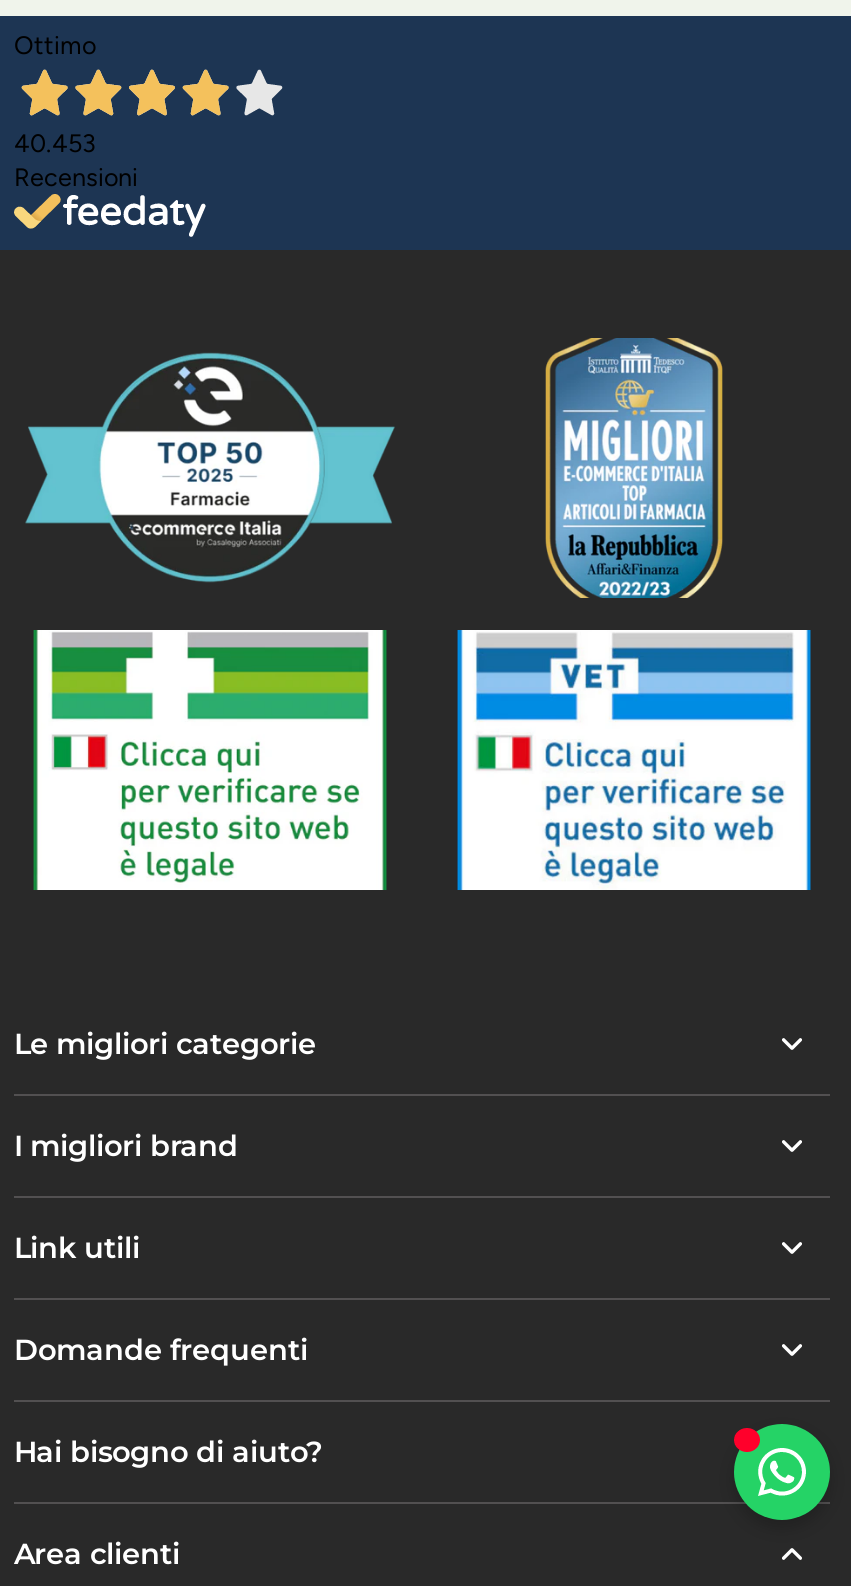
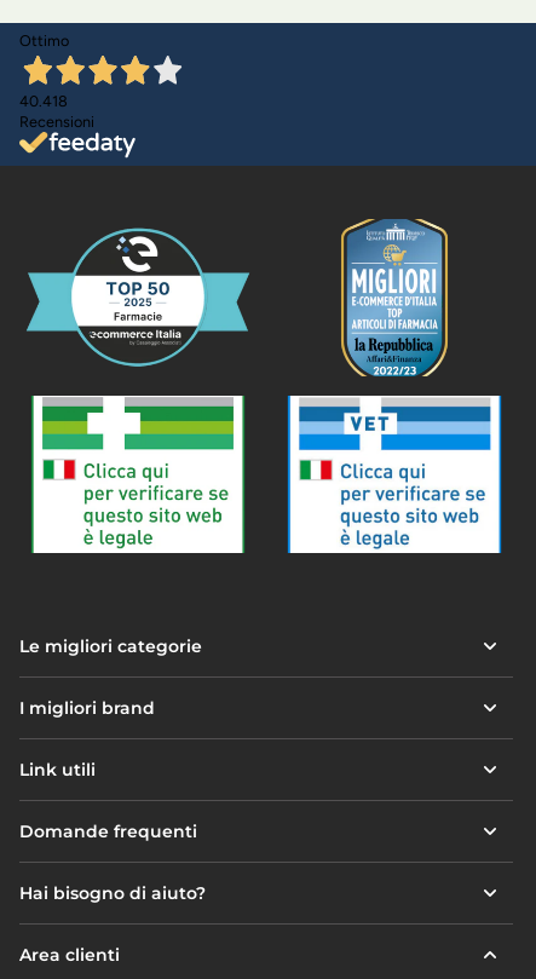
[14,128,96,158] 40.453 -> [19,91,68,110] 40.418
[732,1421,832,1521] [image] -> none

